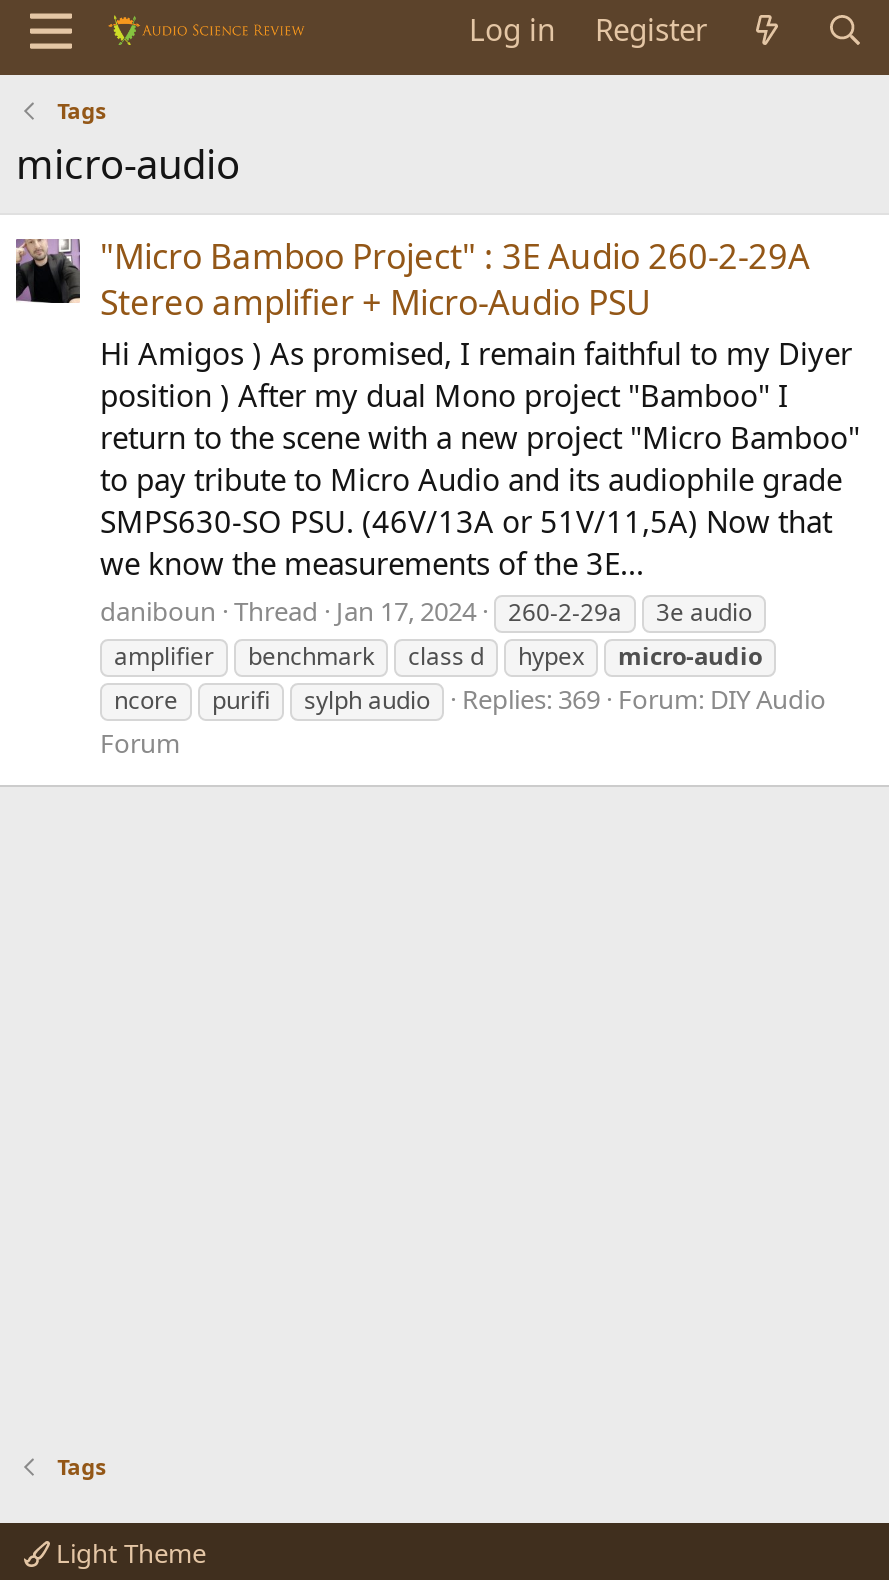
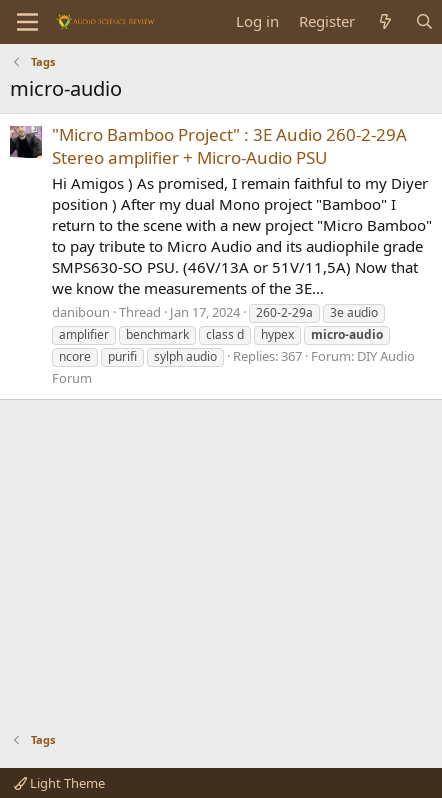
[462,681,826,717] Replies: 369 Forum: DIY Audio -> [233,347,415,365] Replies: 367 Forum: DIY Audio

